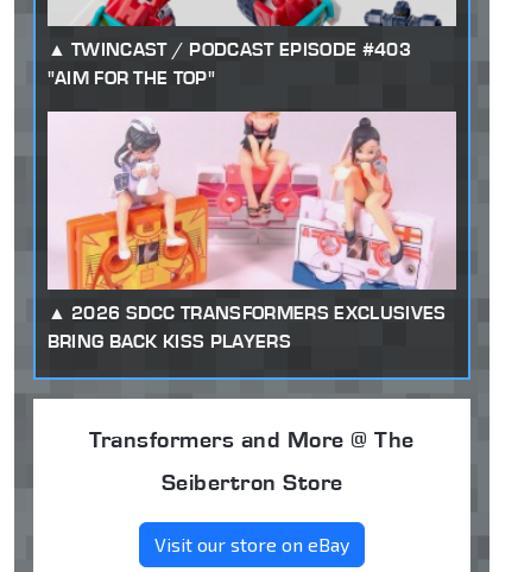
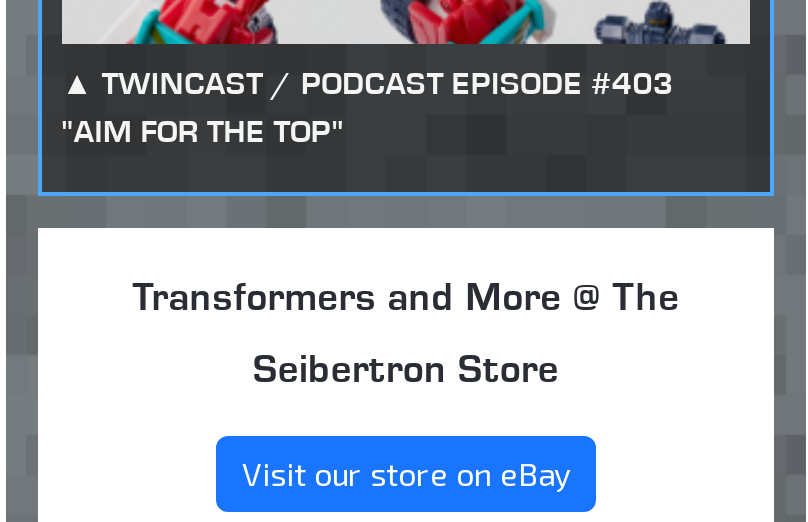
[47,110,456,352] [image] | 2026 SDCC TRANSFORMERS EXCLUSIVES | BRING BACK KISS PLAYERS -> none

